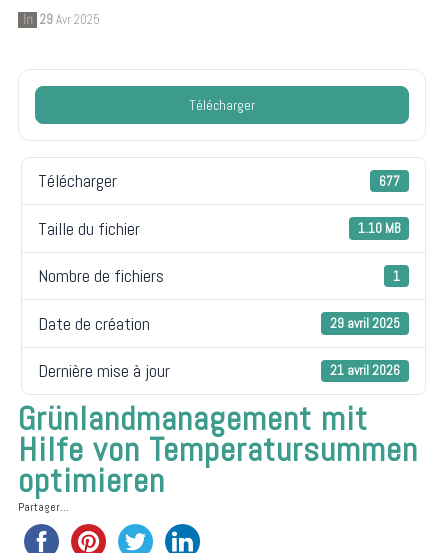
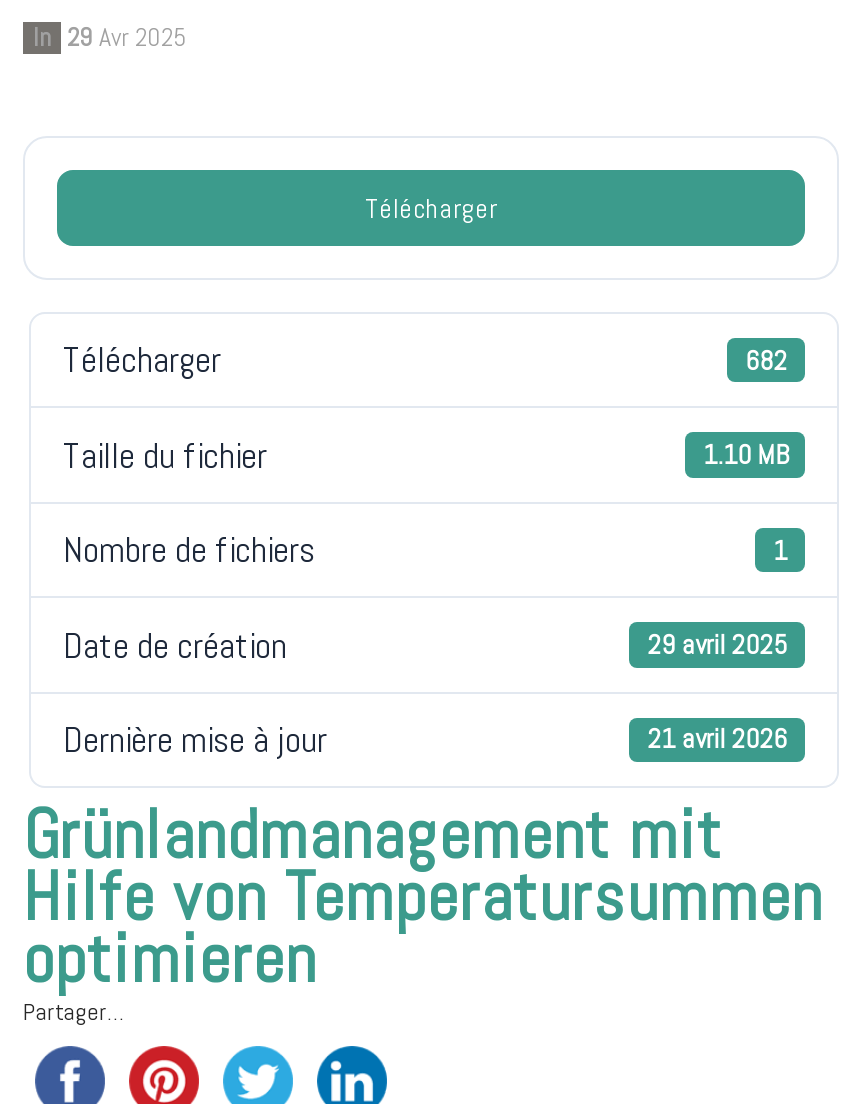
[379,173,400,190] 677 -> [745,343,787,377] 682

